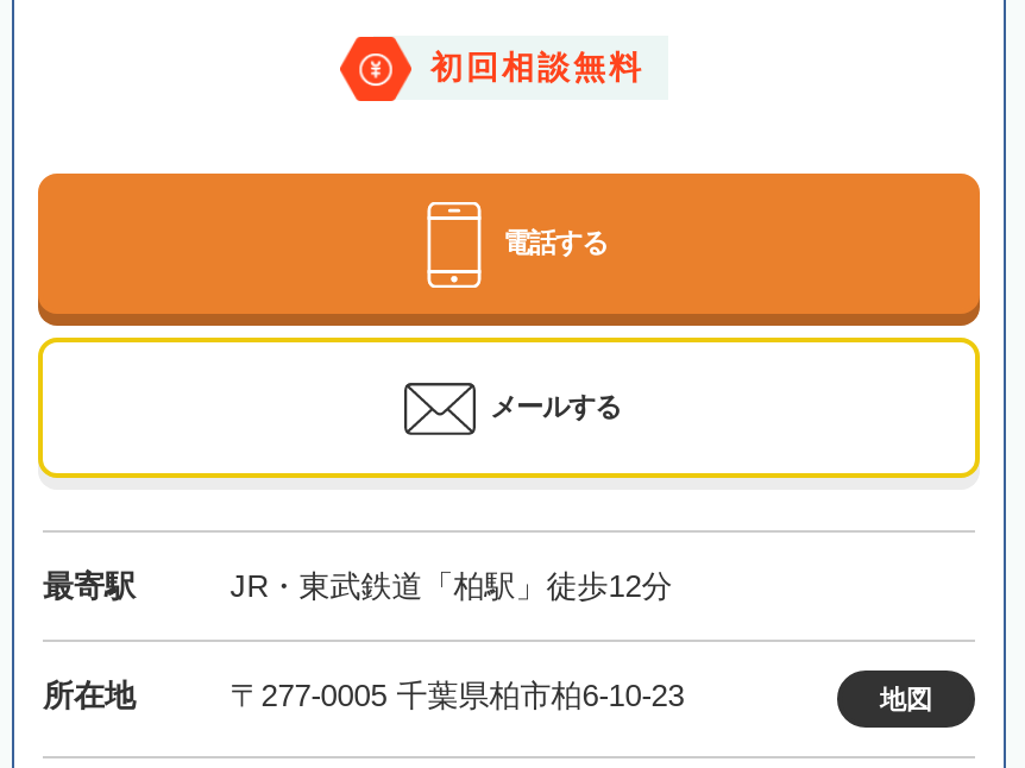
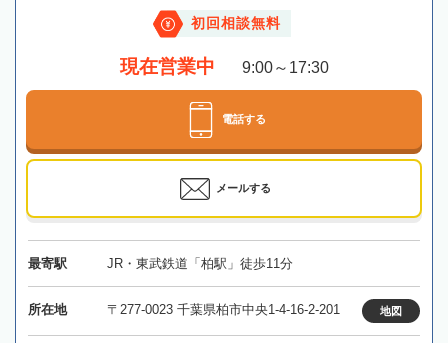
none -> [119,56,328,77] 現在営業中 | 9:00～17:30
[230,569,672,605] JR・東武鉄道「柏駅」徒歩12分 -> [107,256,293,271] JR・東武鉄道「柏駅」徒歩11分
[230,679,684,715] 〒277-0005 千葉県柏市柏6-10-23 -> [107,302,340,317] 〒277-0023 千葉県柏市中央1-4-16-2-201

